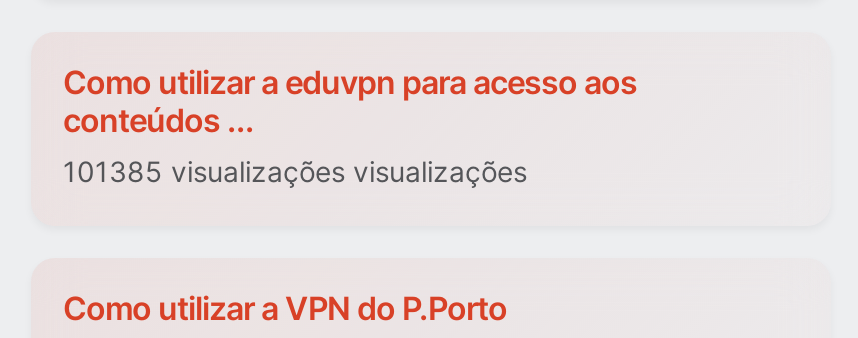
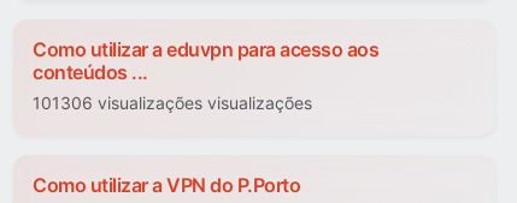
[63,155,527,189] 101385 visualizações visualizações -> [33,93,312,114] 101306 visualizações visualizações

